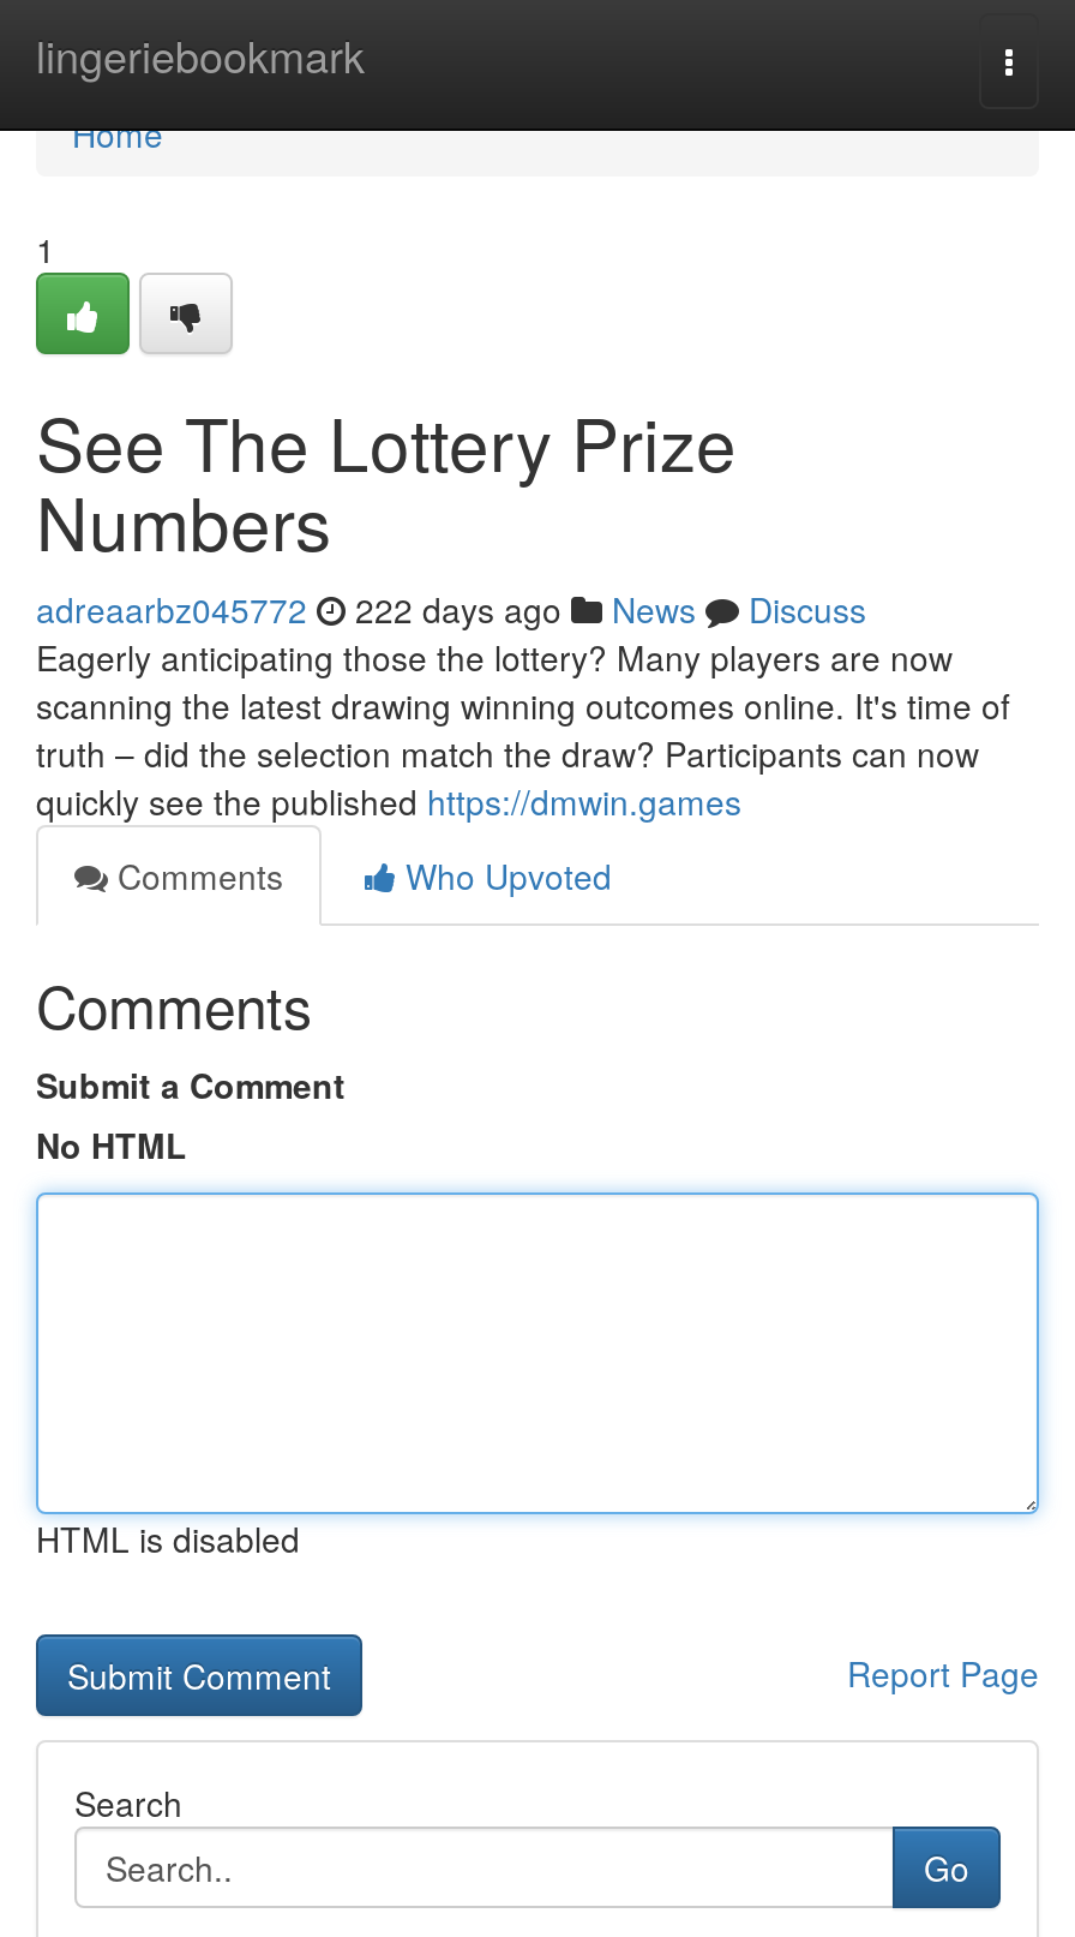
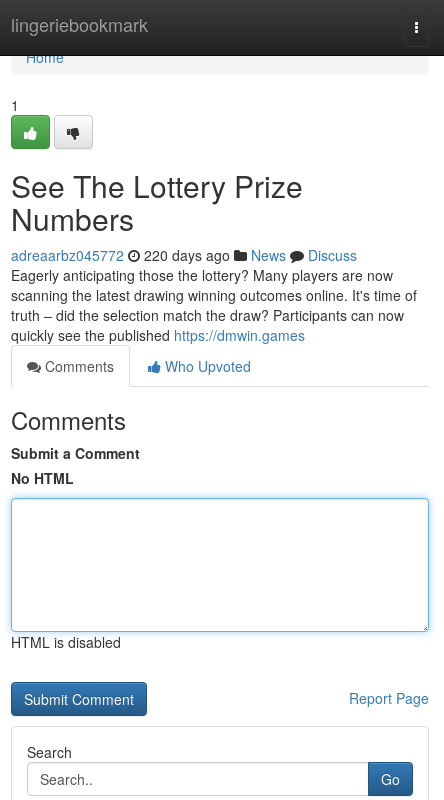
[36,585,866,633] adreaarbz045772 222 days ago News Discuss -> [11,245,357,265] adreaarbz045772 220 days ago News Discuss

